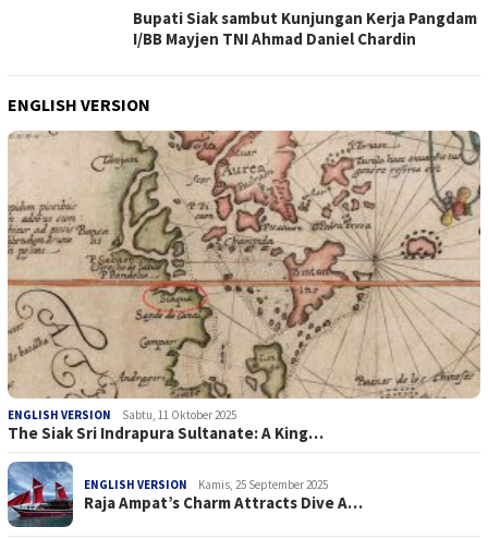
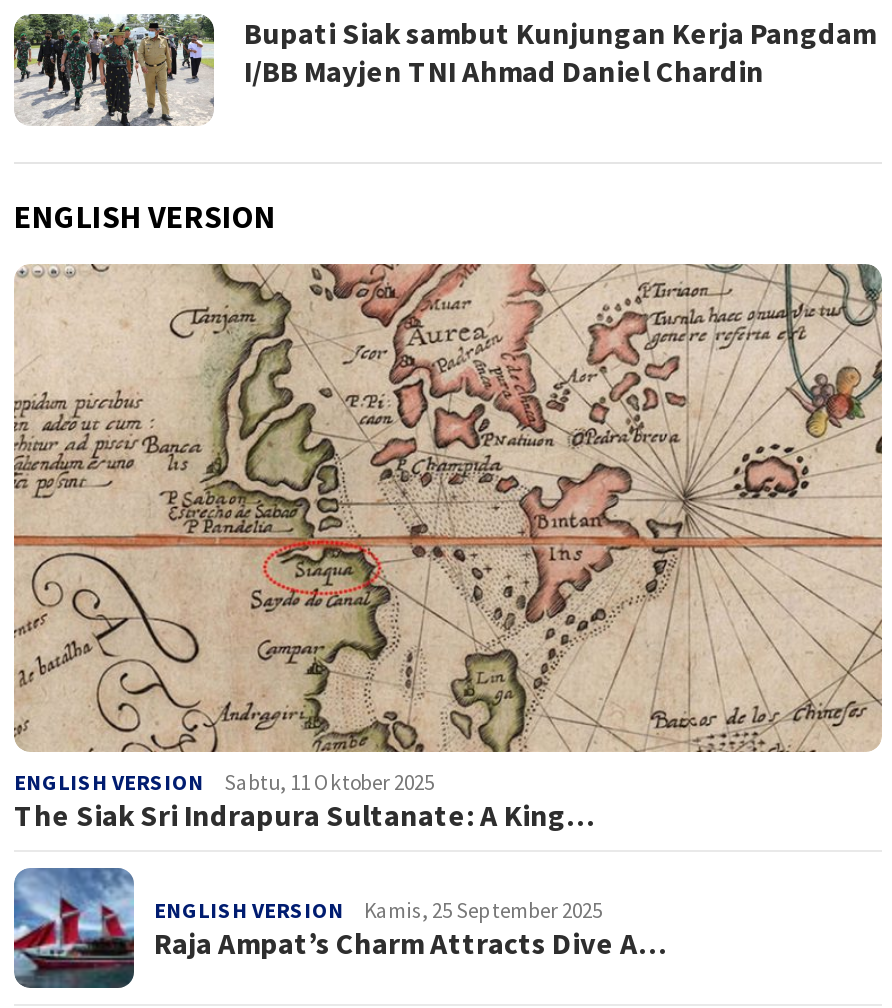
none -> [12,12,216,128] [image]

